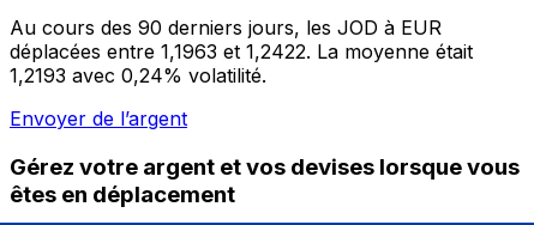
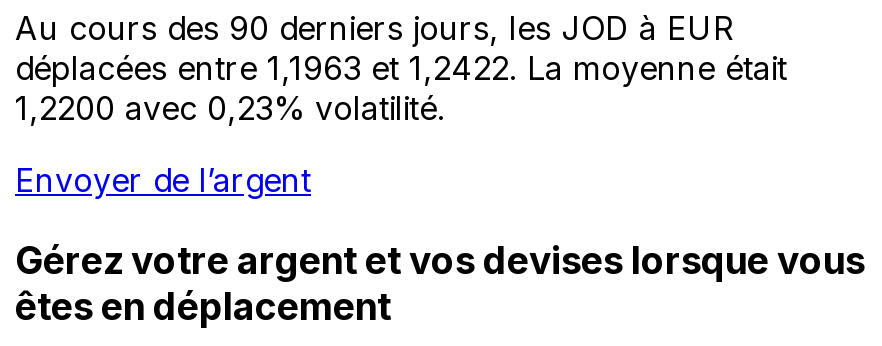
[10,64,266,87] 1,2193 avec 0,24% volatilité. -> [15,88,445,128] 1,2200 avec 0,23% volatilité.

